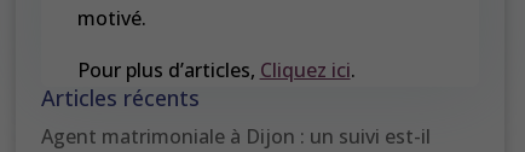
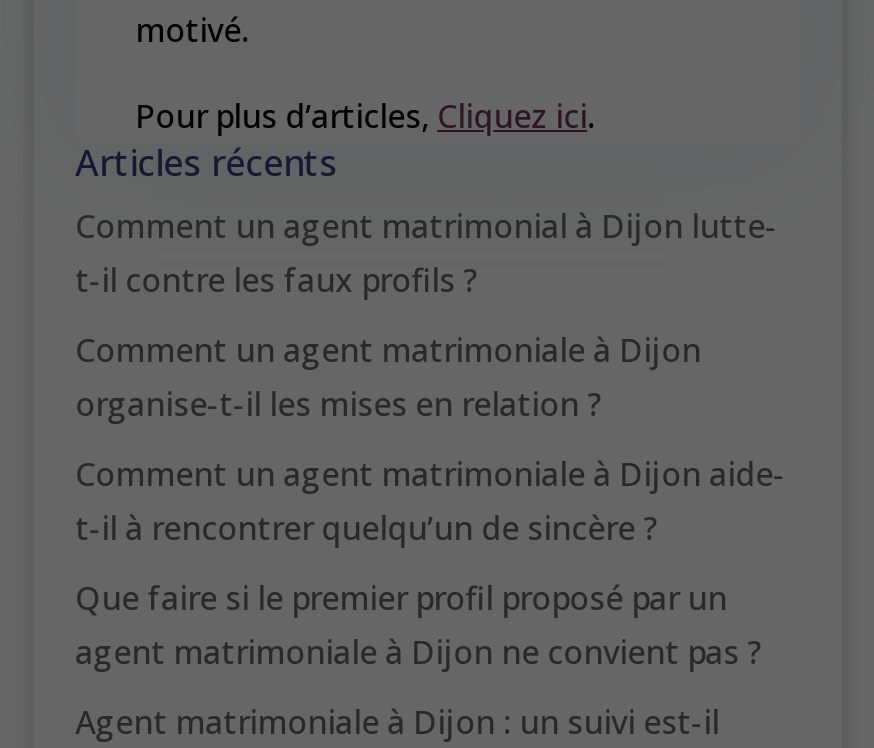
none -> [75,203,785,673] Comment un agent matrimonial à Dijon lutte- | t-il contre les faux profils ? | Comment un agent matrimoniale à Dijon | organise-t-il les mises en relation ? | Comment un agent matrimoniale à Dijon aide- | t-il à rencontrer quelqu’un de sincère ? | Que faire si le premier profil proposé par un | agent matrimoniale à Dijon ne convient pas ?

